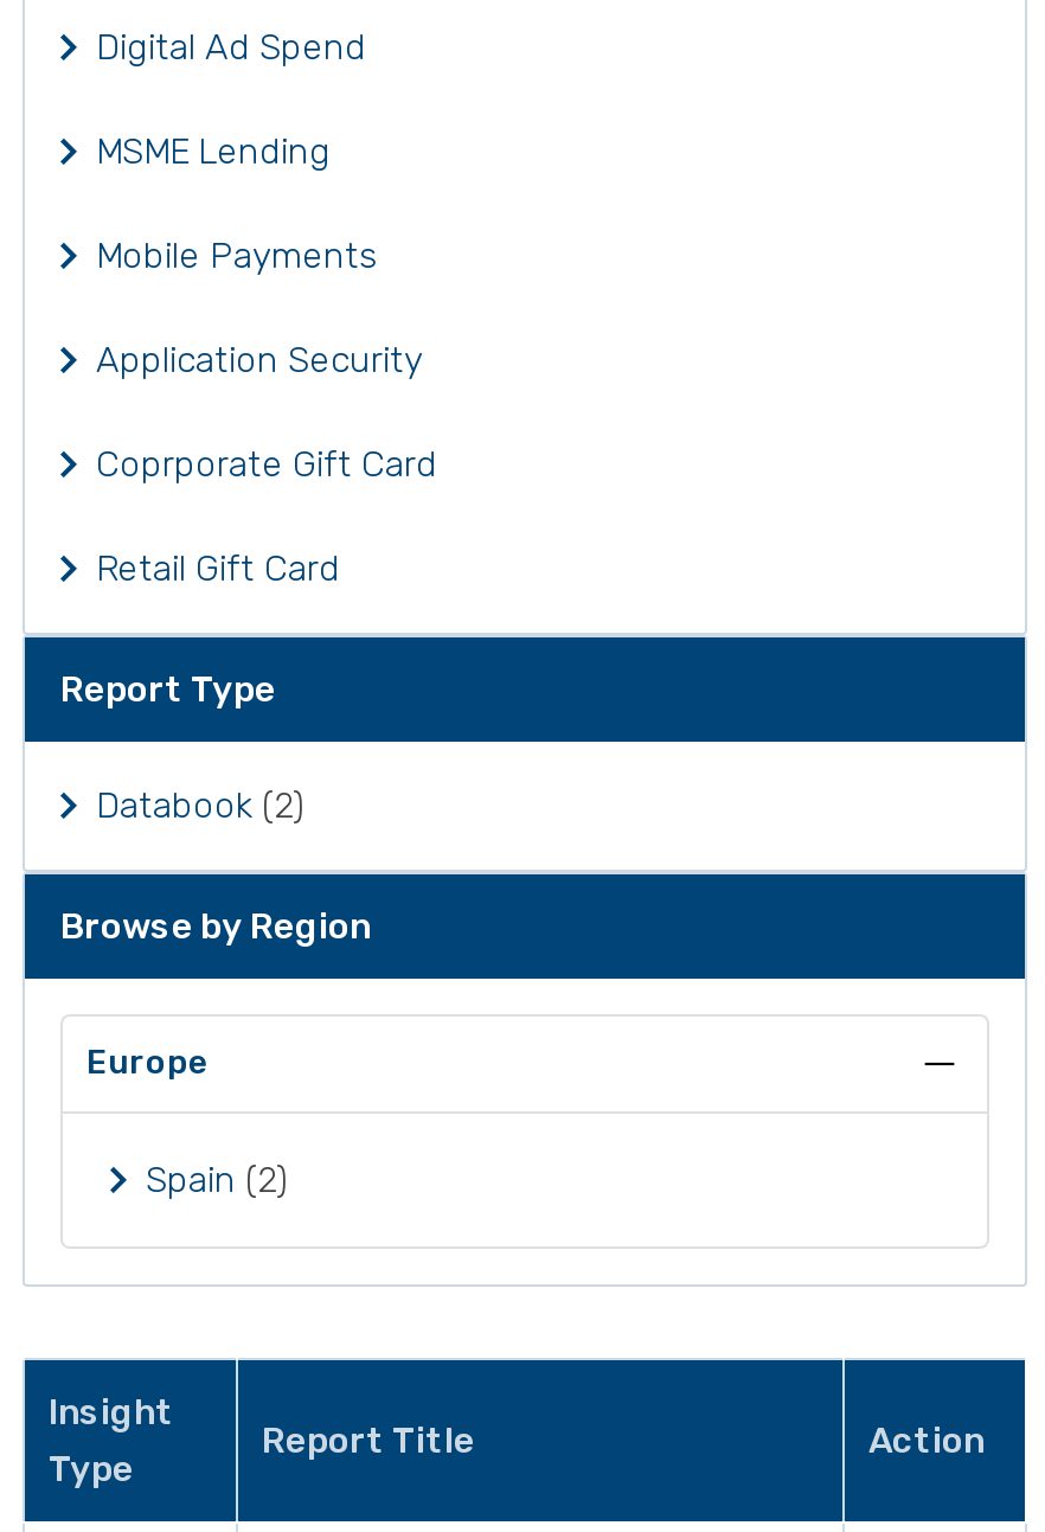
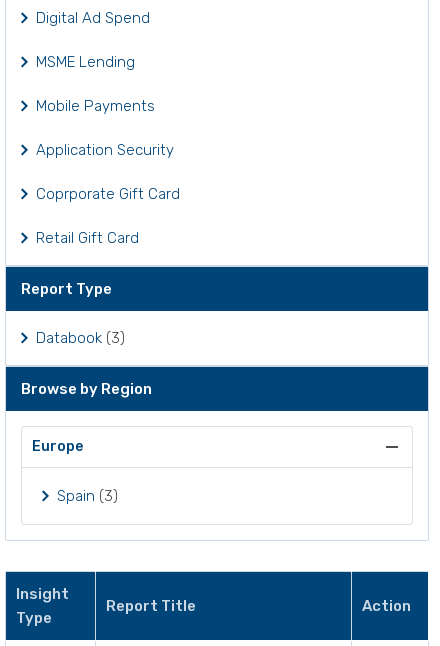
[96,784,304,827] Databook (2) -> [36,329,125,347] Databook (3)
[146,1159,288,1201] Spain (2) -> [57,487,118,505] Spain (3)

